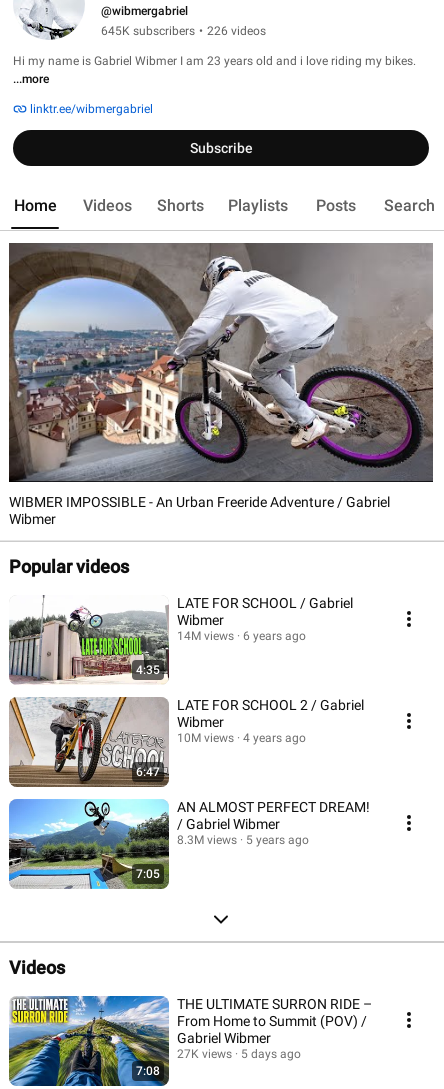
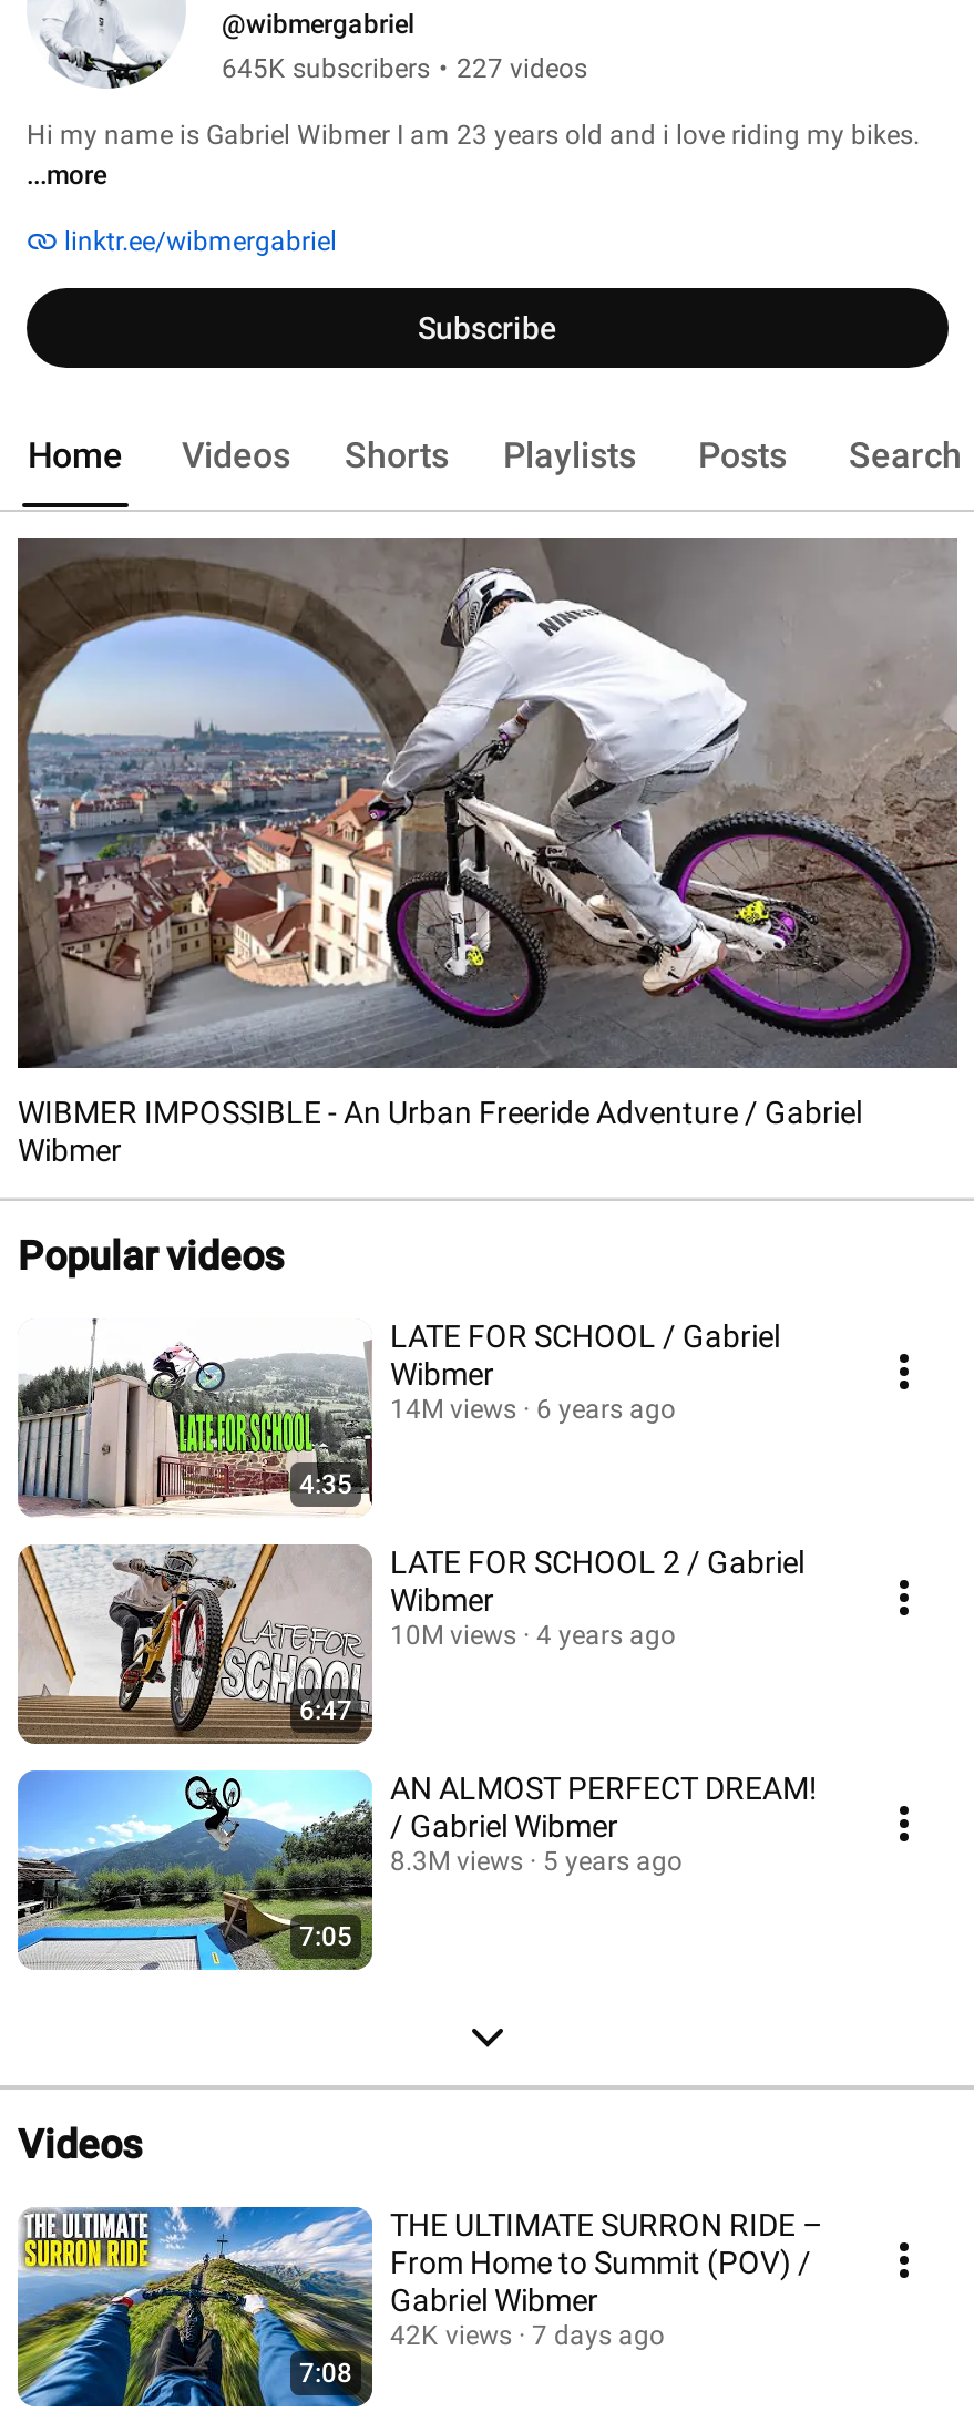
[101,24,266,38] 645K subscribers • 226 videos -> [222,53,587,84] 645K subscribers • 227 videos
[177,1046,232,1060] 27K views -> [390,2319,512,2350] 42K views
[241,1046,301,1060] 5 days ago -> [532,2319,665,2350] 7 days ago

